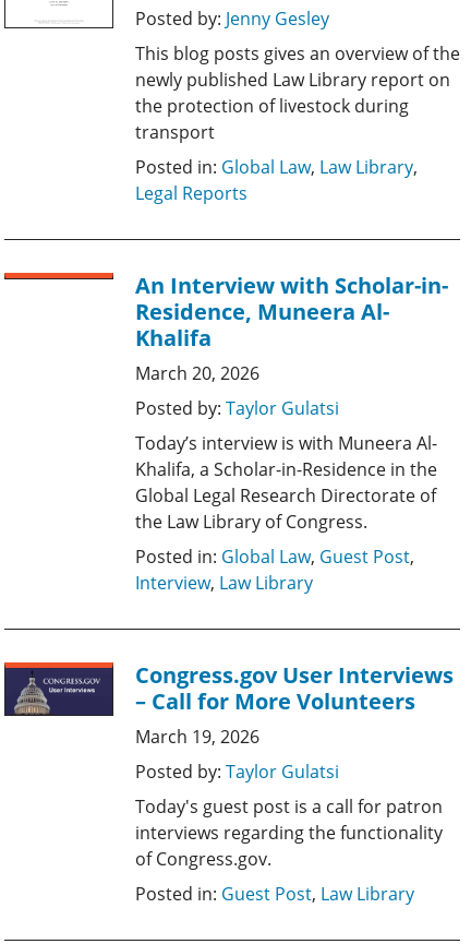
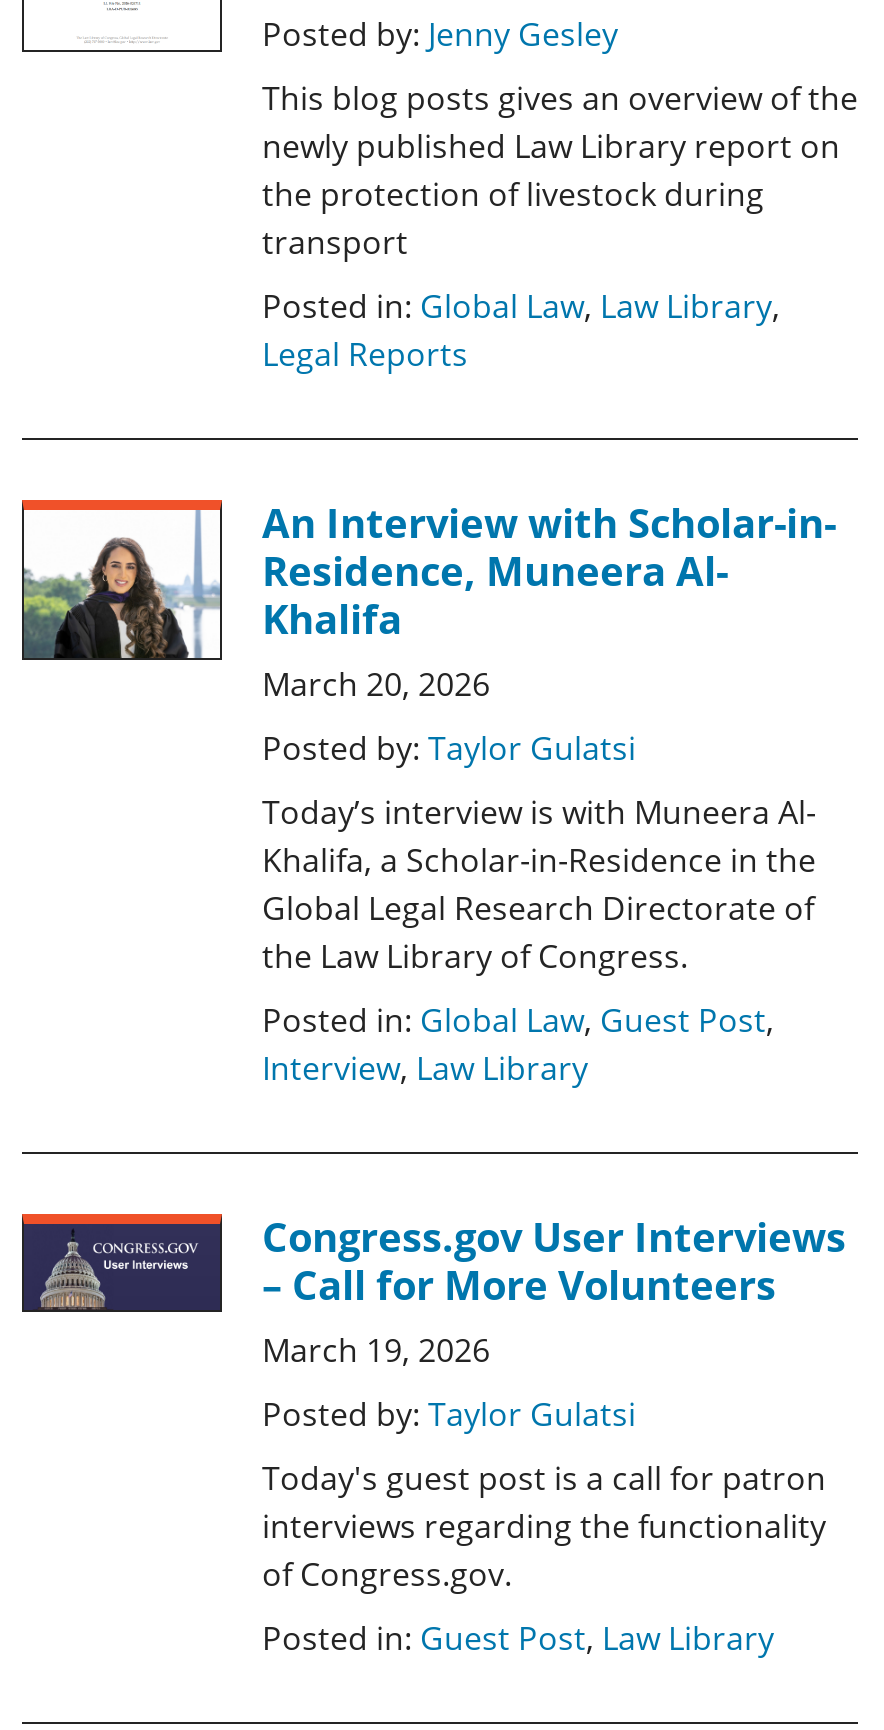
none -> [20,508,224,662] [image]

